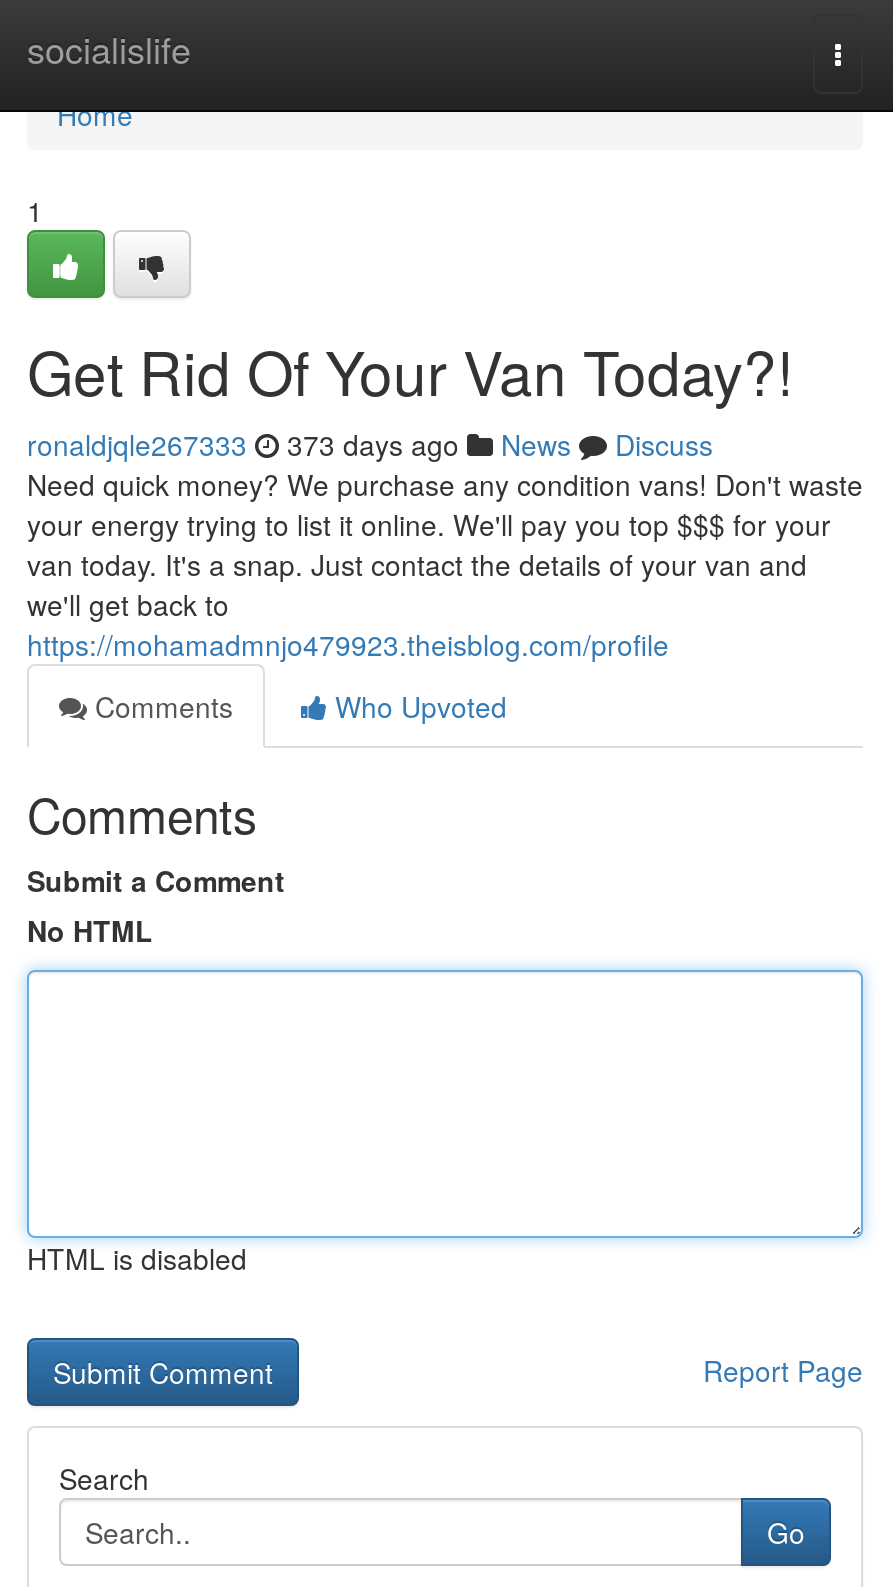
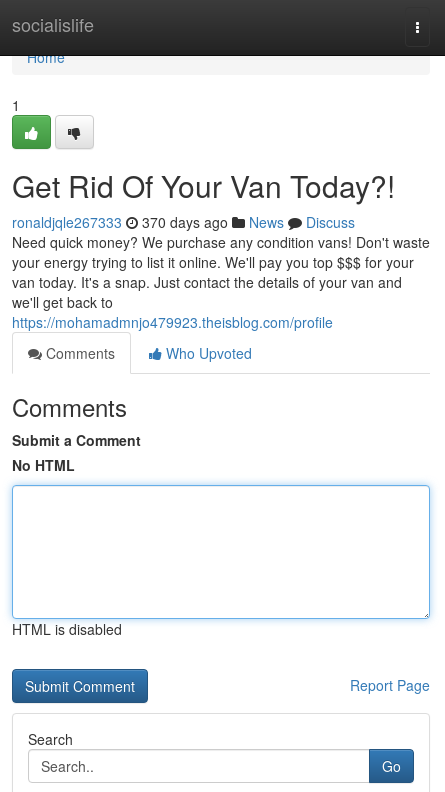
[27,424,713,464] ronaldjqle267333 373 days ago News Discuss -> [12,212,355,232] ronaldjqle267333 370 days ago News Discuss

